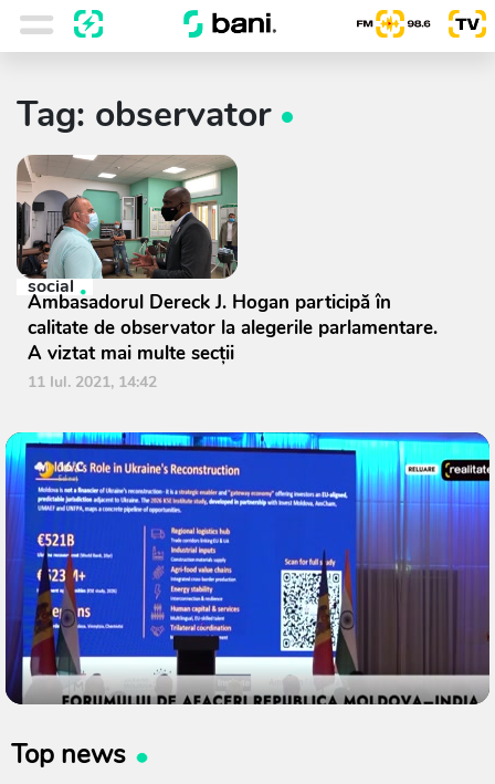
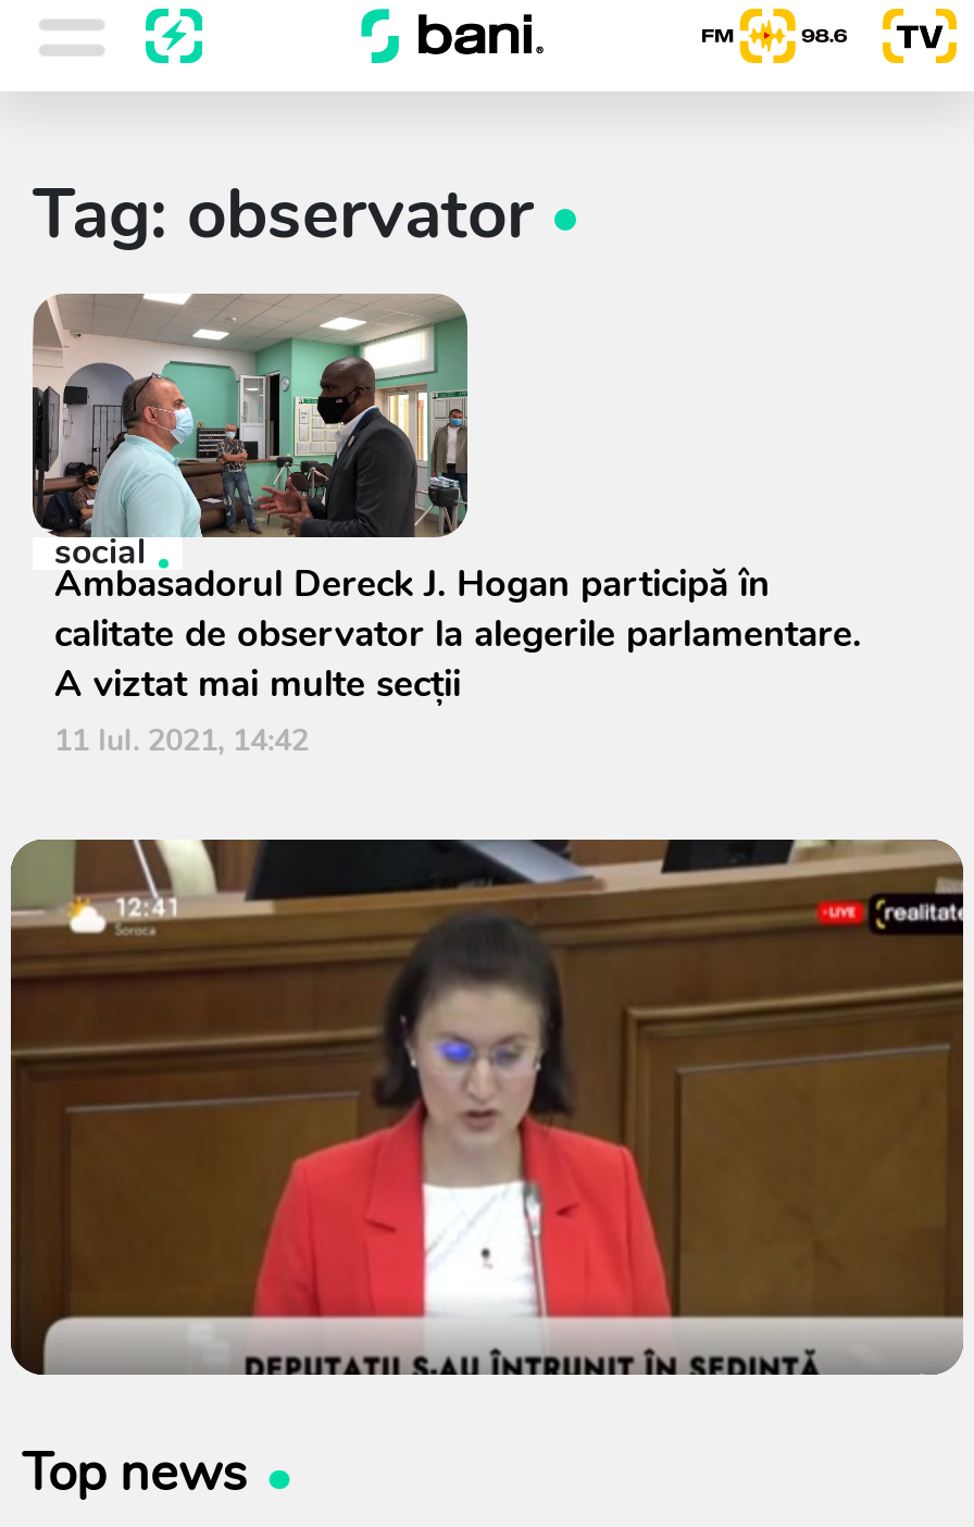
[4,431,491,704] [image] -> [9,837,965,1375] [image]

